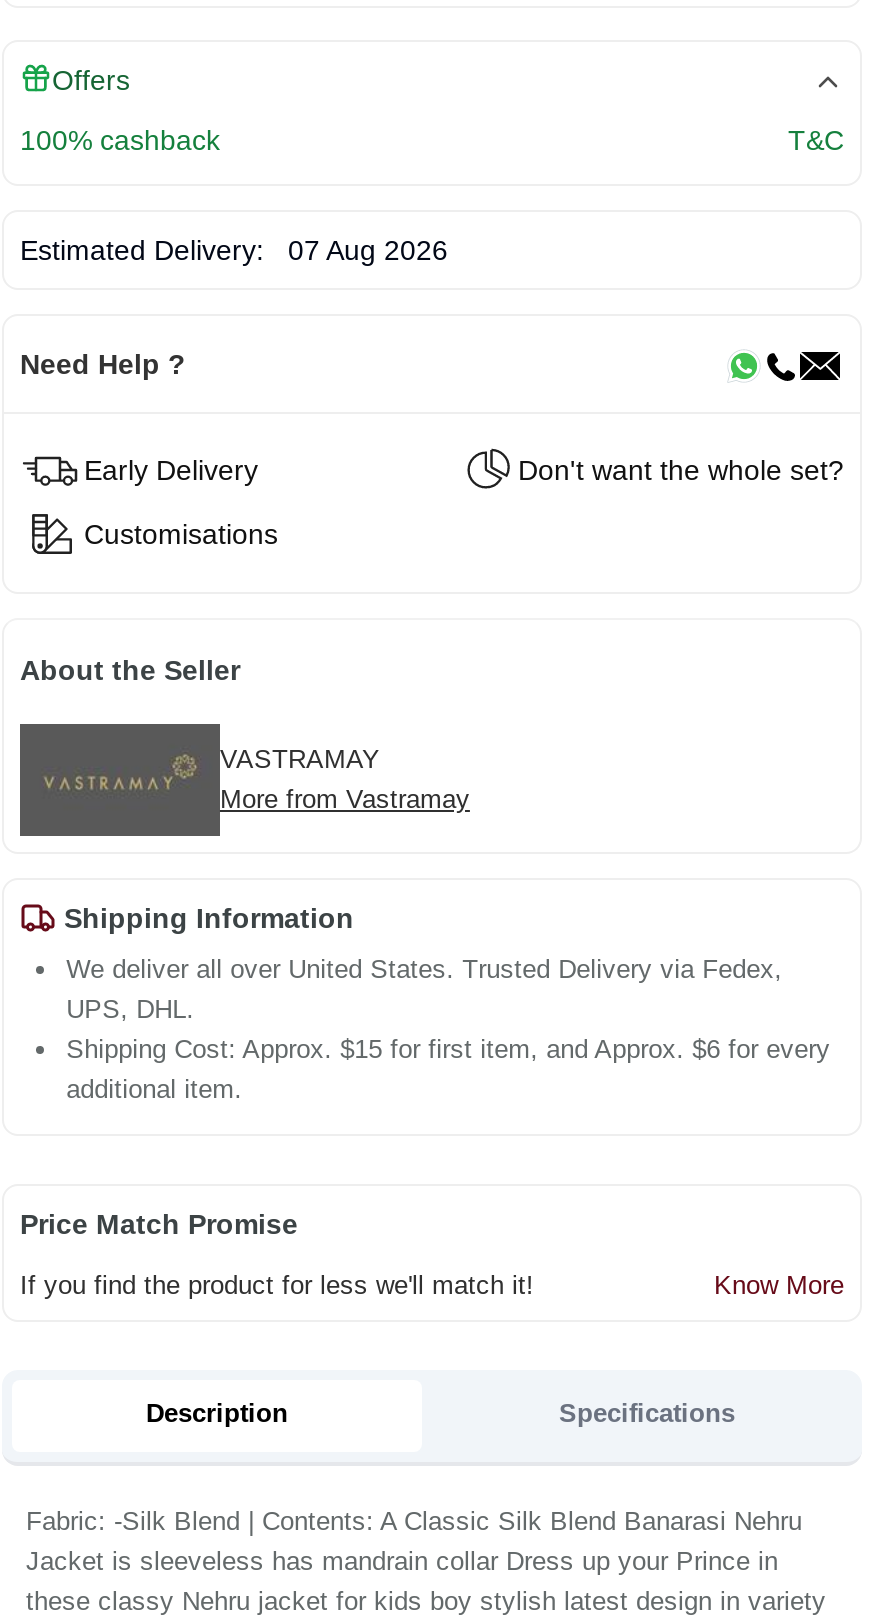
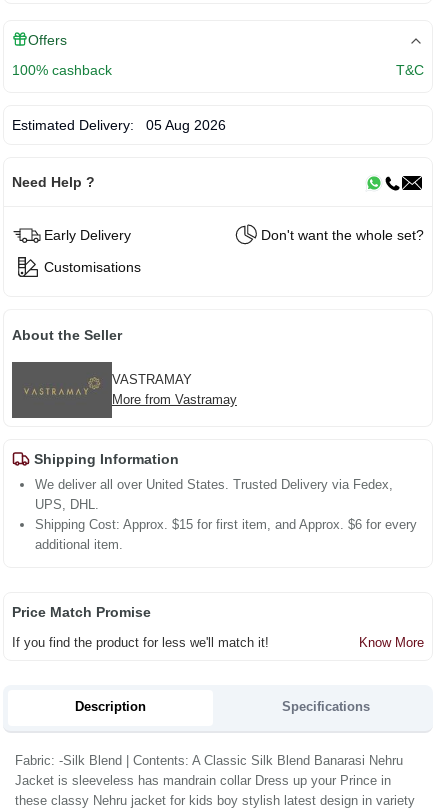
[20,234,448,266] Estimated Delivery: 07 Aug 2026 -> [12,117,226,133] Estimated Delivery: 05 Aug 2026

